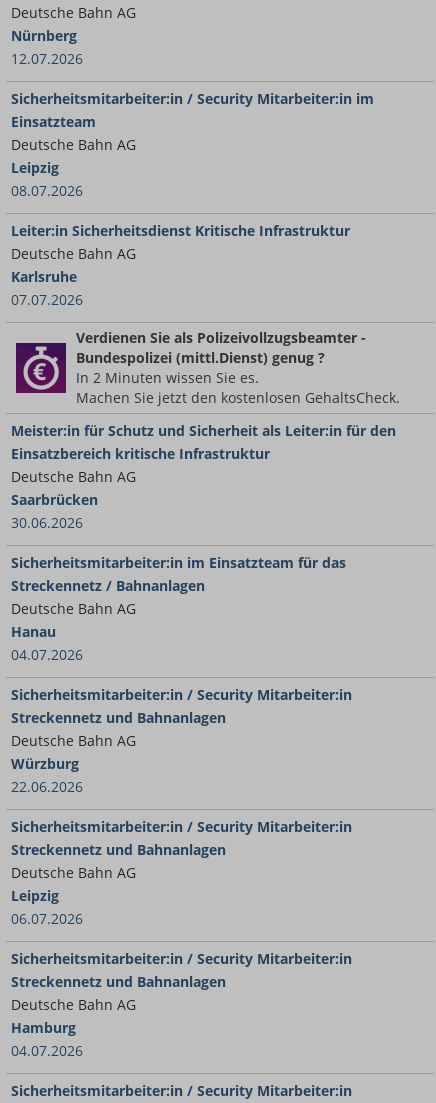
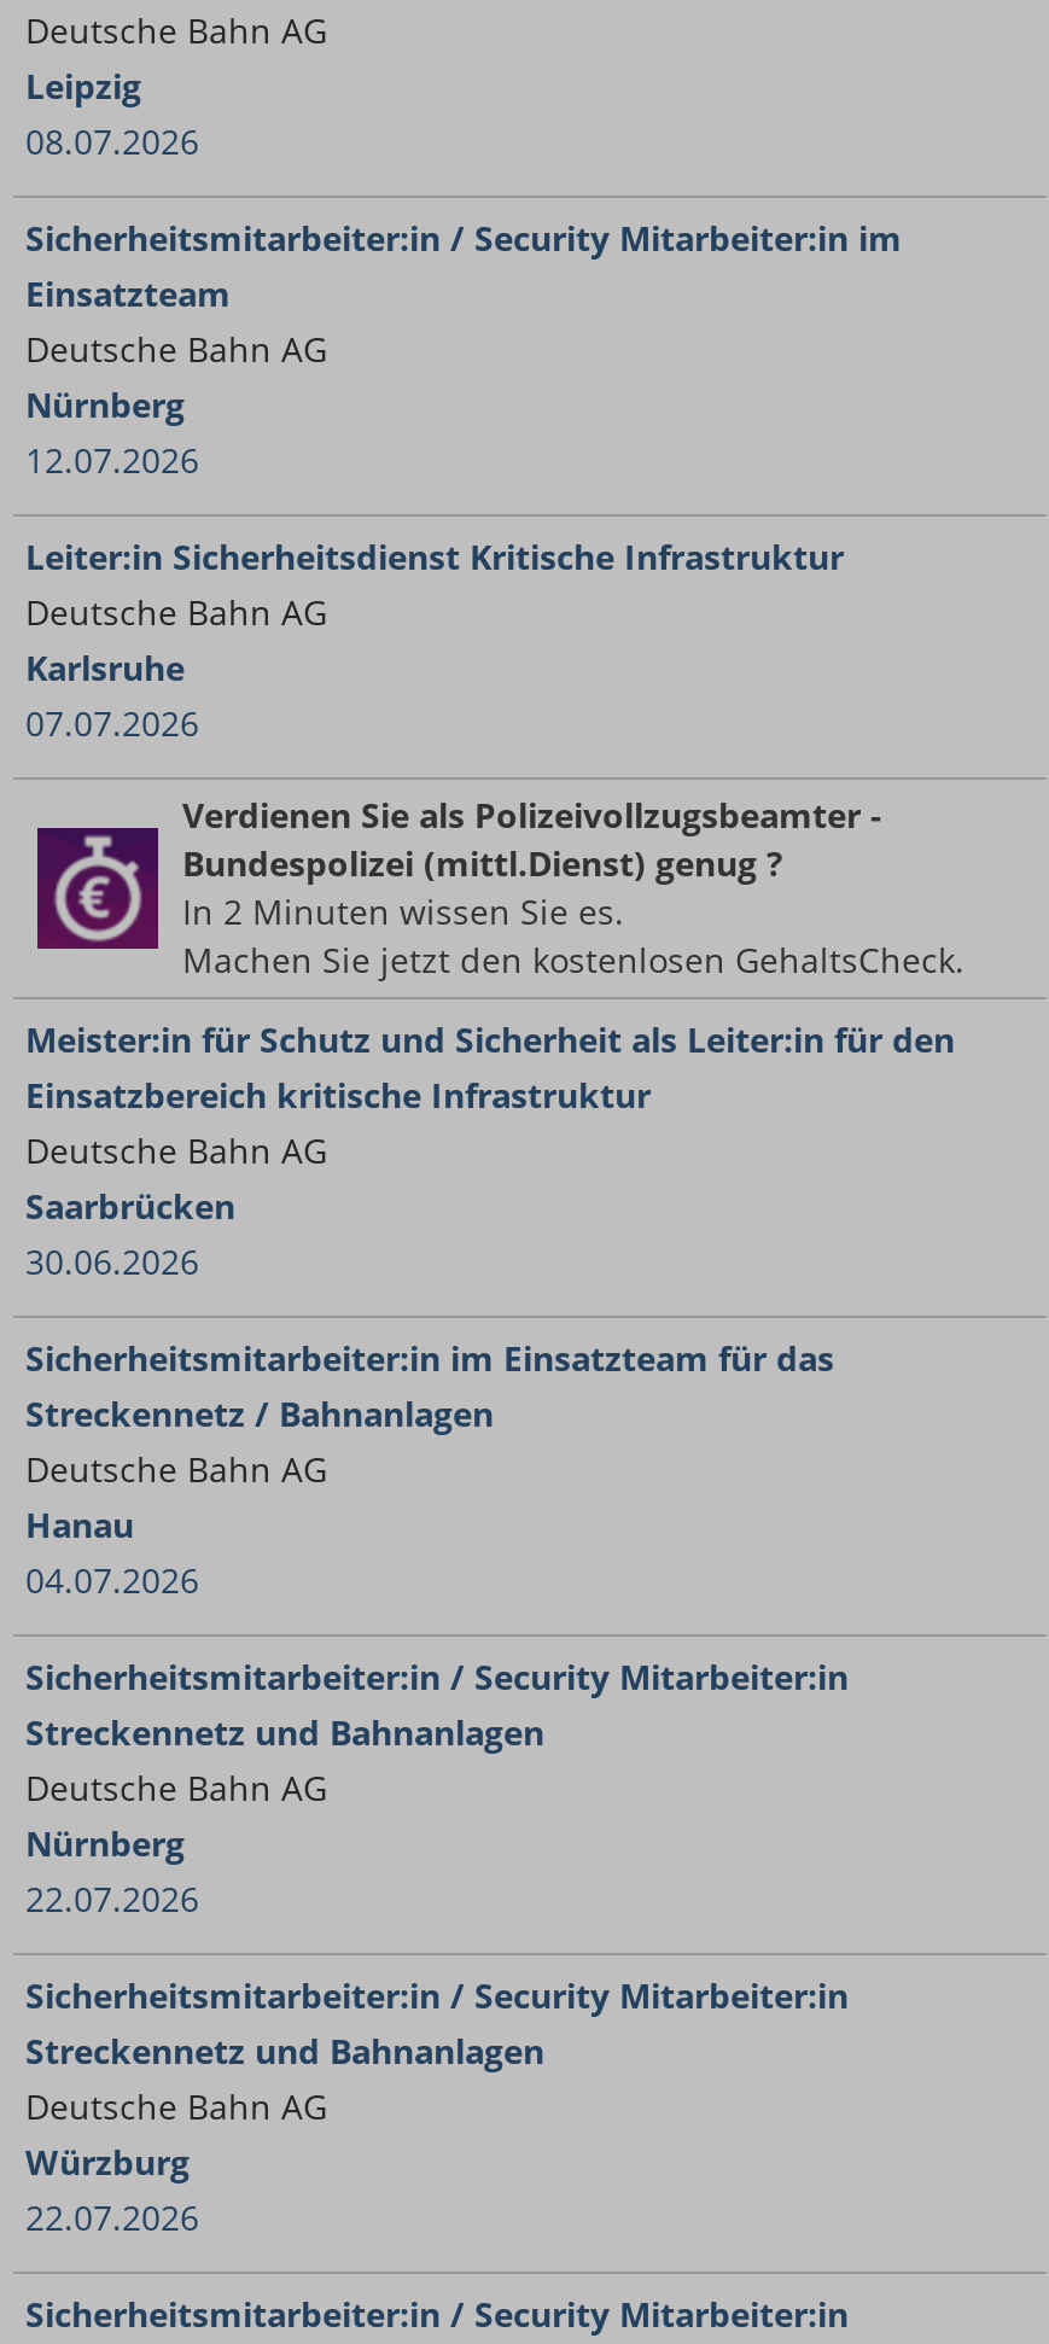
[11,26,83,68] Nürnberg | 12.07.2026 -> [25,63,199,164] Leipzig | 08.07.2026
[11,158,83,200] Leipzig | 08.07.2026 -> [25,381,199,483] Nürnberg | 12.07.2026
[11,754,83,796] Würzburg | 22.06.2026 -> [25,1820,199,1922] Nürnberg | 22.07.2026
[11,886,352,1060] Leipzig | 06.07.2026 | Sicherheitsmitarbeiter:in / Security Mitarbeiter:in | Streckennetz und Bahnanlagen | Deutsche Bahn AG | Hamburg | 04.07.2026 -> [25,2139,199,2240] Würzburg | 22.07.2026

